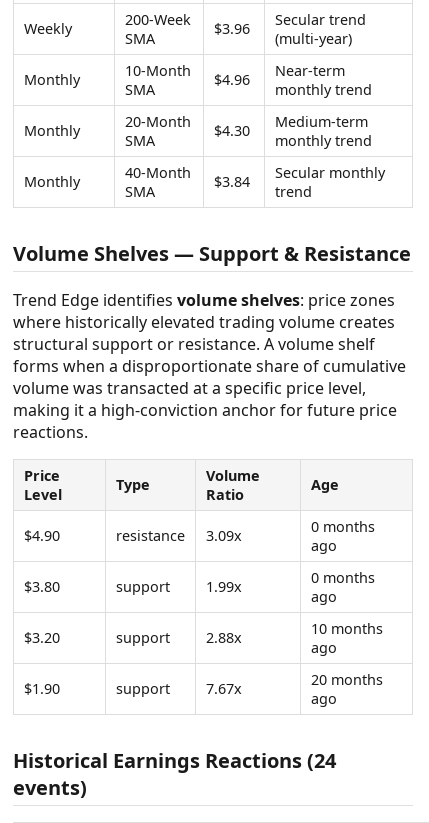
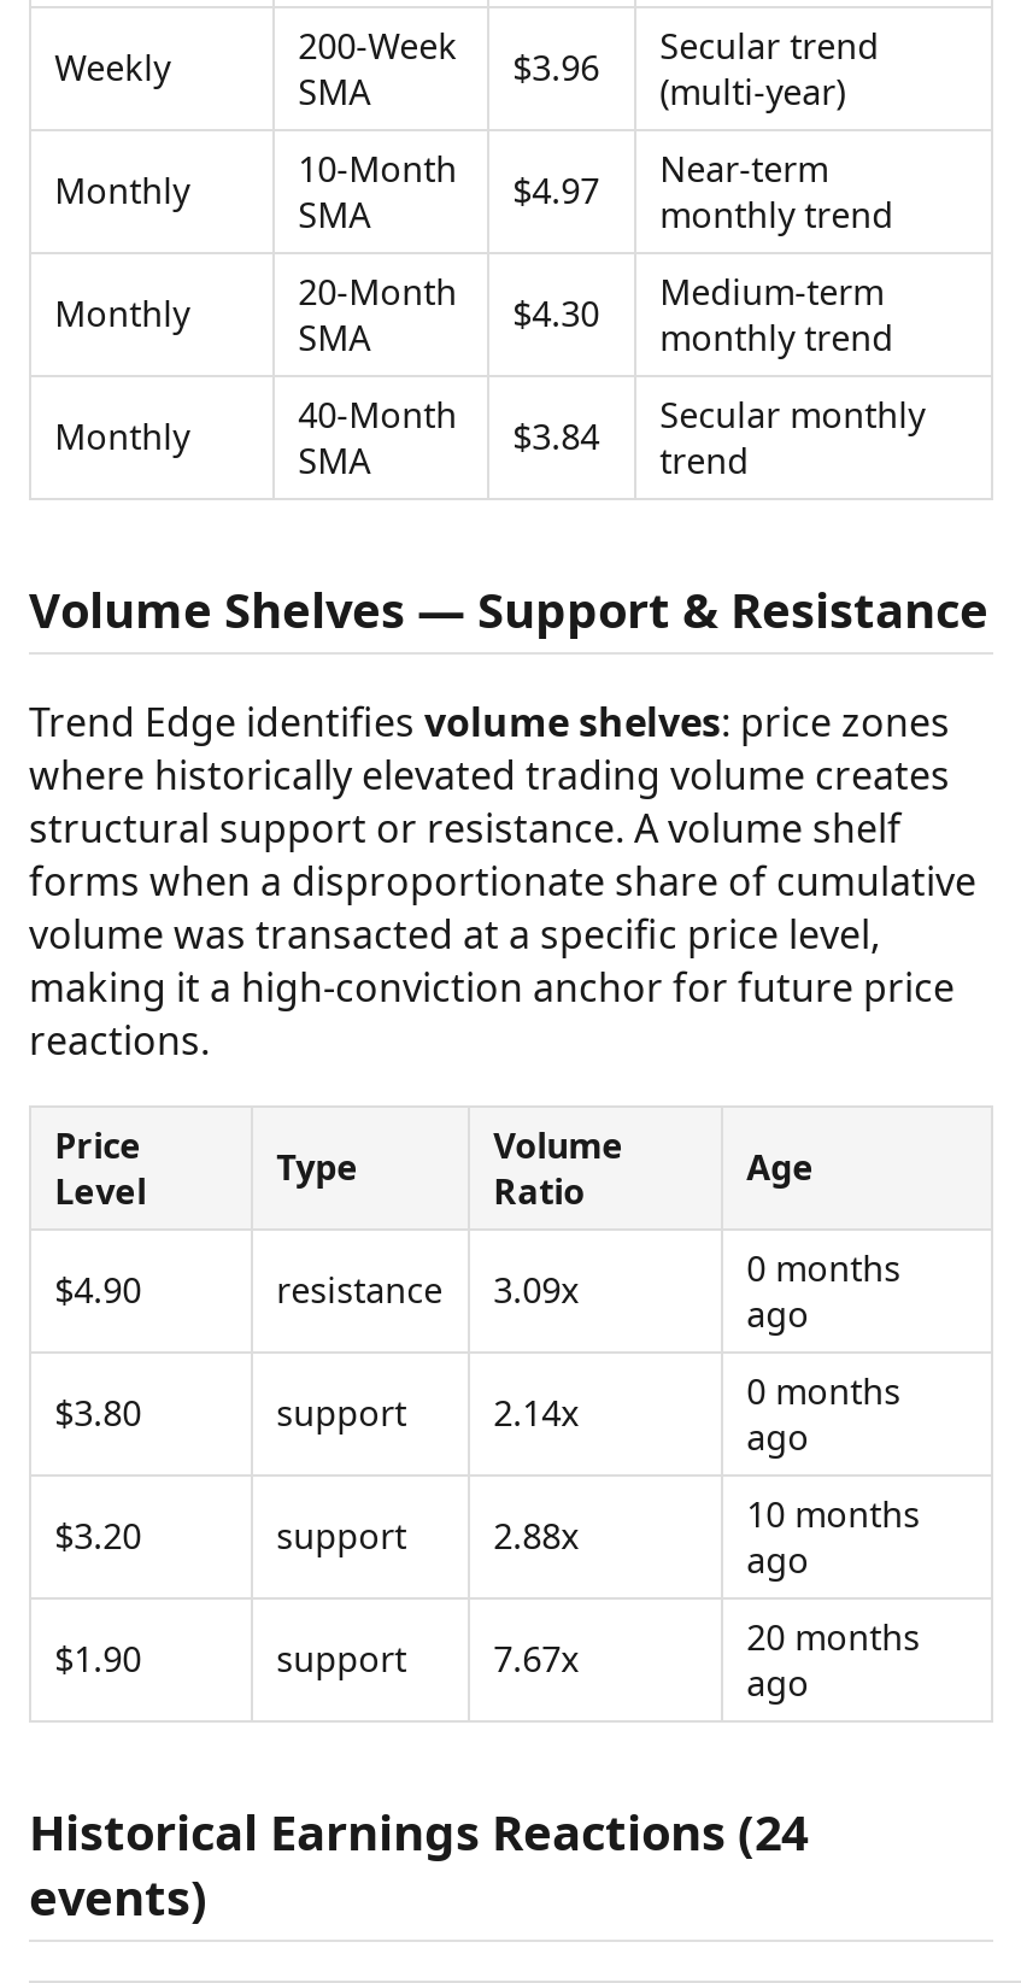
[125,61,345,89] 10-Month $4.96 Near-term -> [298,146,828,213] 10-Month $4.97 Near-term
[116,577,242,596] support 1.99x -> [276,1389,580,1435] support 2.14x

